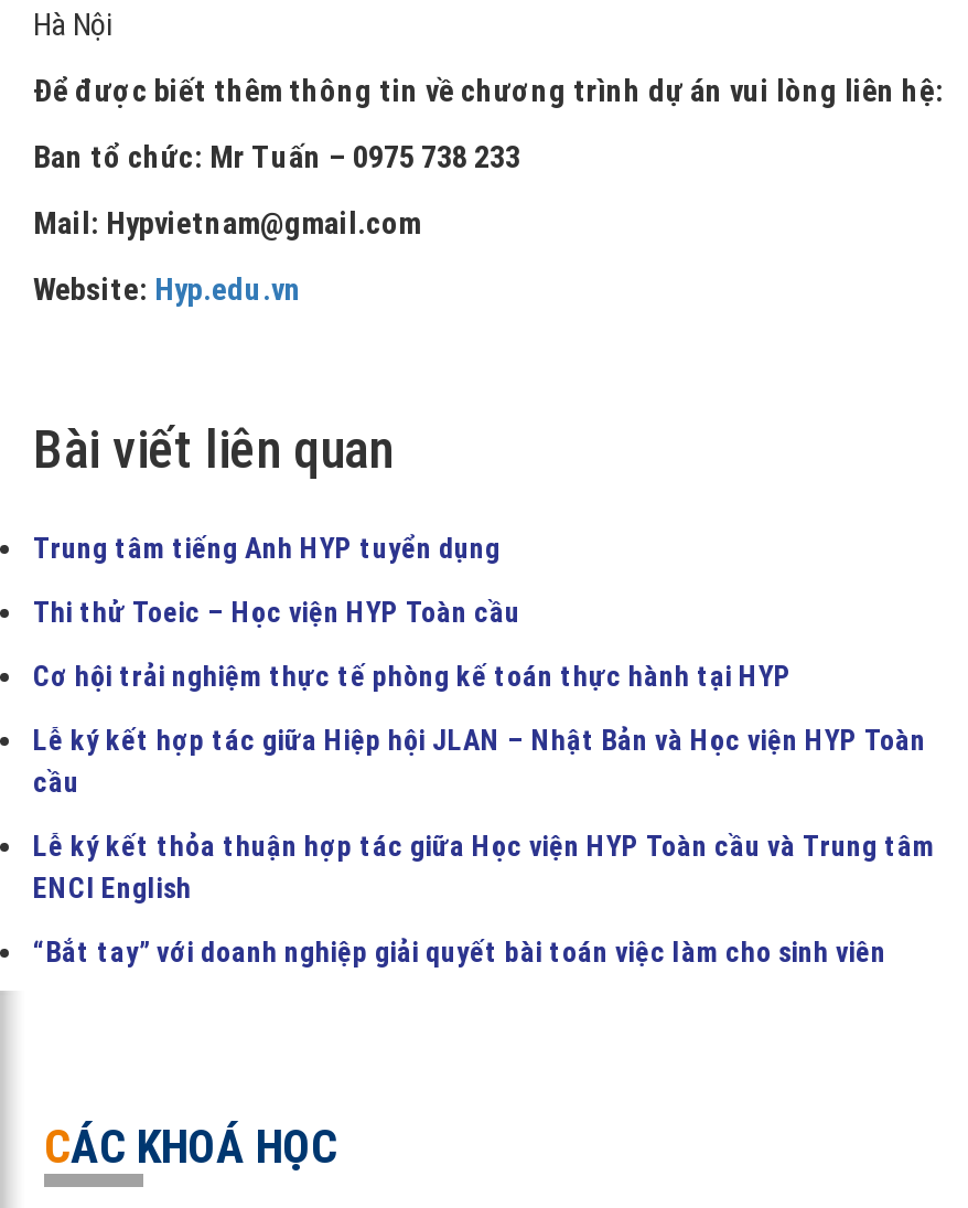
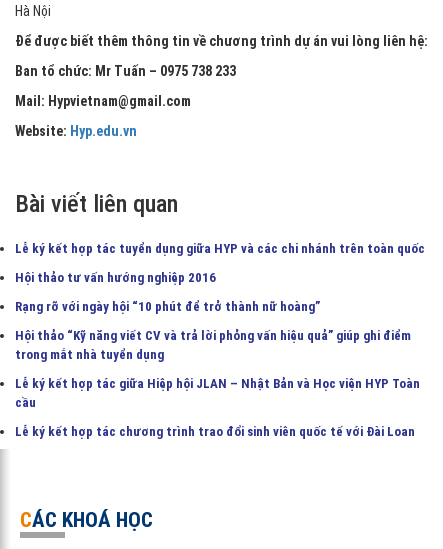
[33,532,792,693] Trung tâm tiếng Anh HYP tuyển dụng | Thi thử Toeic – Học viện HYP Toàn cầu | Cơ hội trải nghiệm thực tế phòng kế toán thực hành tại HYP -> [15,241,425,362] Lễ ký kết hợp tác tuyển dụng giữa HYP và các chi nhánh trên toàn quốc | Hội thảo tư vấn hướng nghiệp 2016 | Rạng rỡ với ngày hội “10 phút để trở thành nữ hoàng” | Hội thảo “Kỹ năng viết CV và trả lời phỏng vấn hiệu quả” giúp ghi điểm | trong mắt nhà tuyển dụng
moved [33,723,926,798] -> [15,376,420,410]: Lễ ký kết hợp tác giữa Hiệp hội JLAN – Nhật Bản và Học viện HYP Toàn | cầu
[33,829,935,968] Lễ ký kết thỏa thuận hợp tác giữa Học viện HYP Toàn cầu và Trung tâm | ENCI English | “Bắt tay” với doanh nghiệp giải quyết bài toán việc làm cho sinh viên -> [15,424,415,439] Lễ ký kết hợp tác chương trình trao đổi sinh viên quốc tế với Đài Loan

